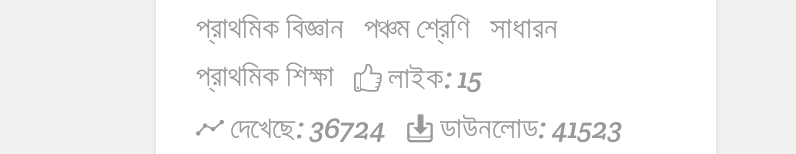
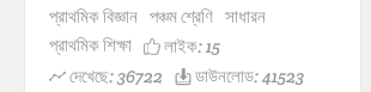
[230,108,622,146] দেখেছে: 36724 ডাউনলোড: 41523 -> [69,65,304,87] দেখেছে: 36722 ডাউনলোড: 41523

